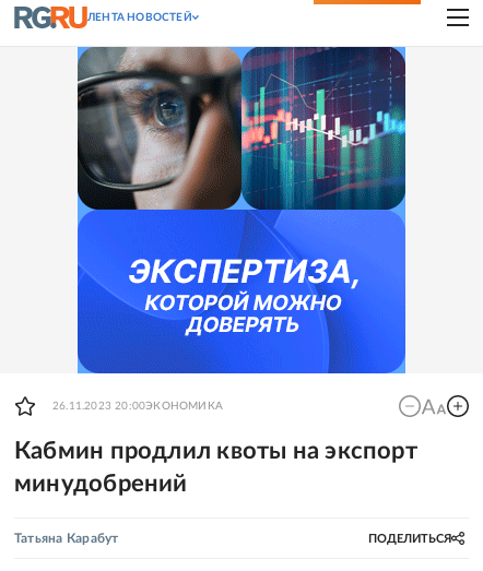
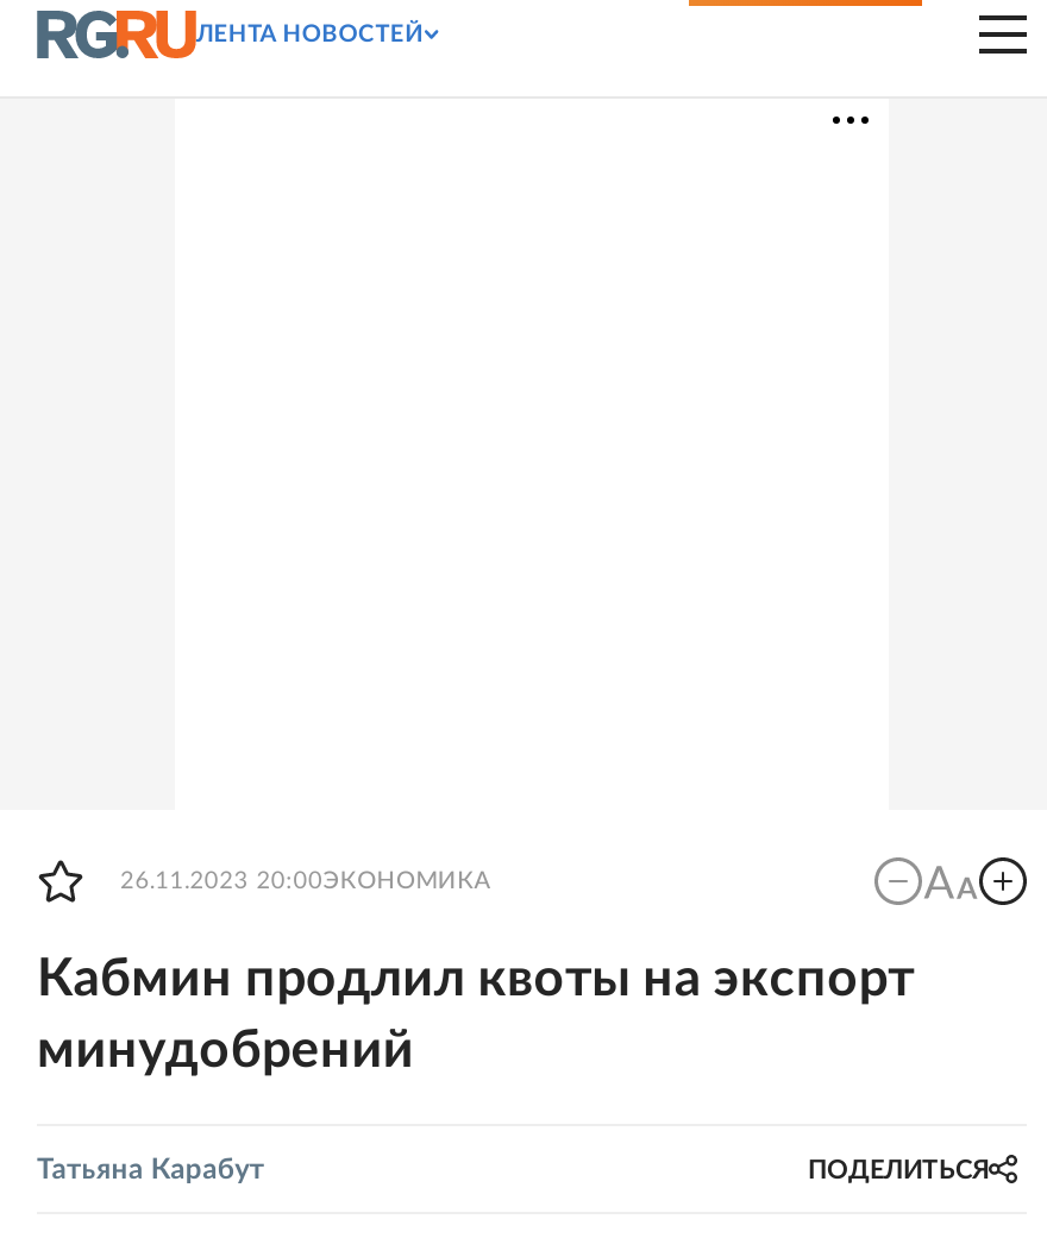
[76,46,407,374] [image] -> none

